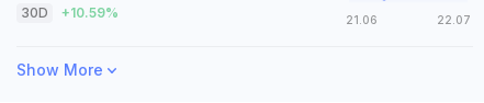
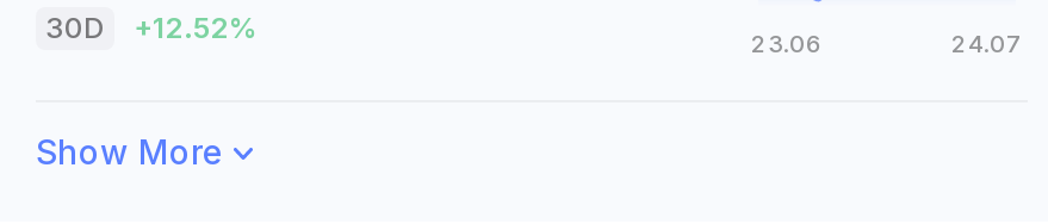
[21,4,119,21] 30D +10.59% -> [45,10,258,45] 30D +12.52%
[346,13,378,26] 21.06 -> [751,29,823,57] 23.06
[437,13,471,26] 22.07 -> [951,29,1023,57] 24.07

